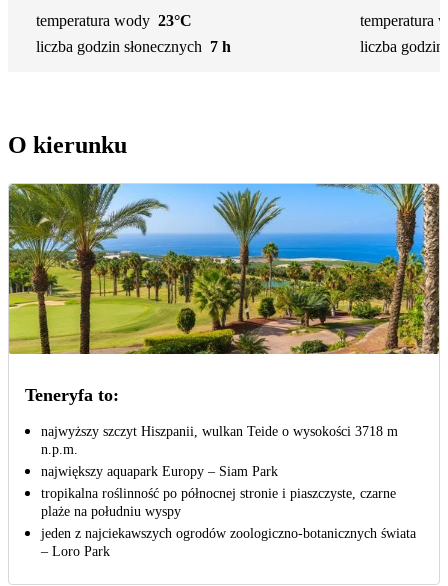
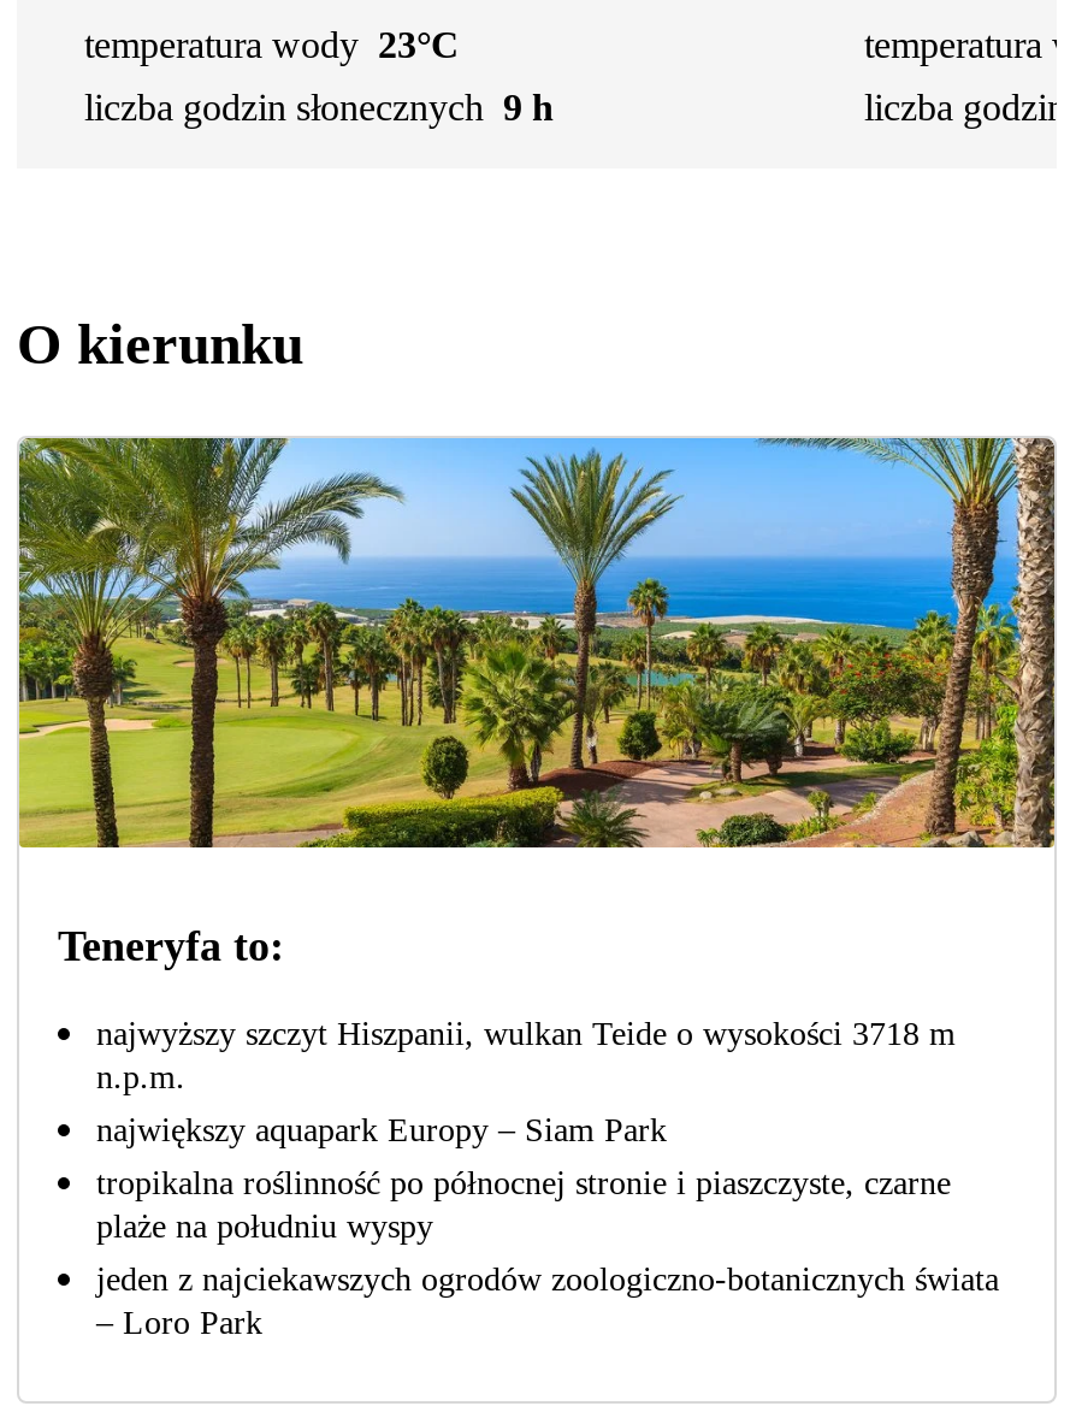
[36,38,231,55] liczba godzin słonecznych 7 h -> [84,86,554,127] liczba godzin słonecznych 9 h

